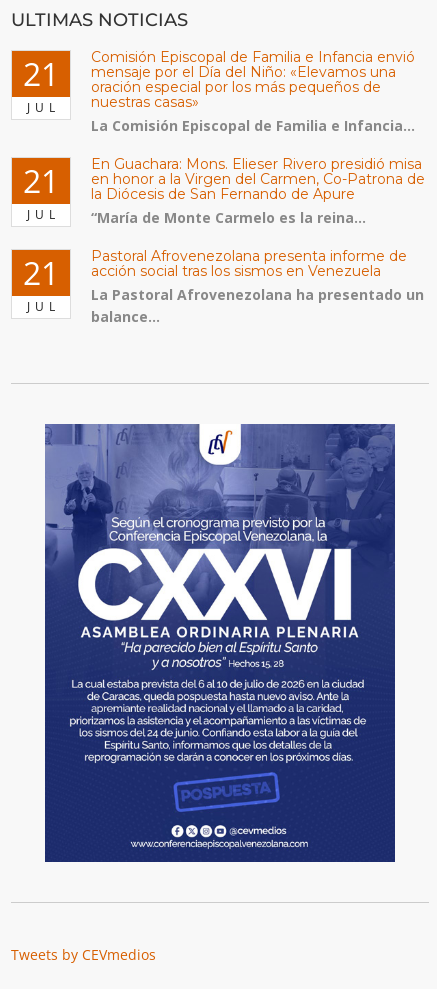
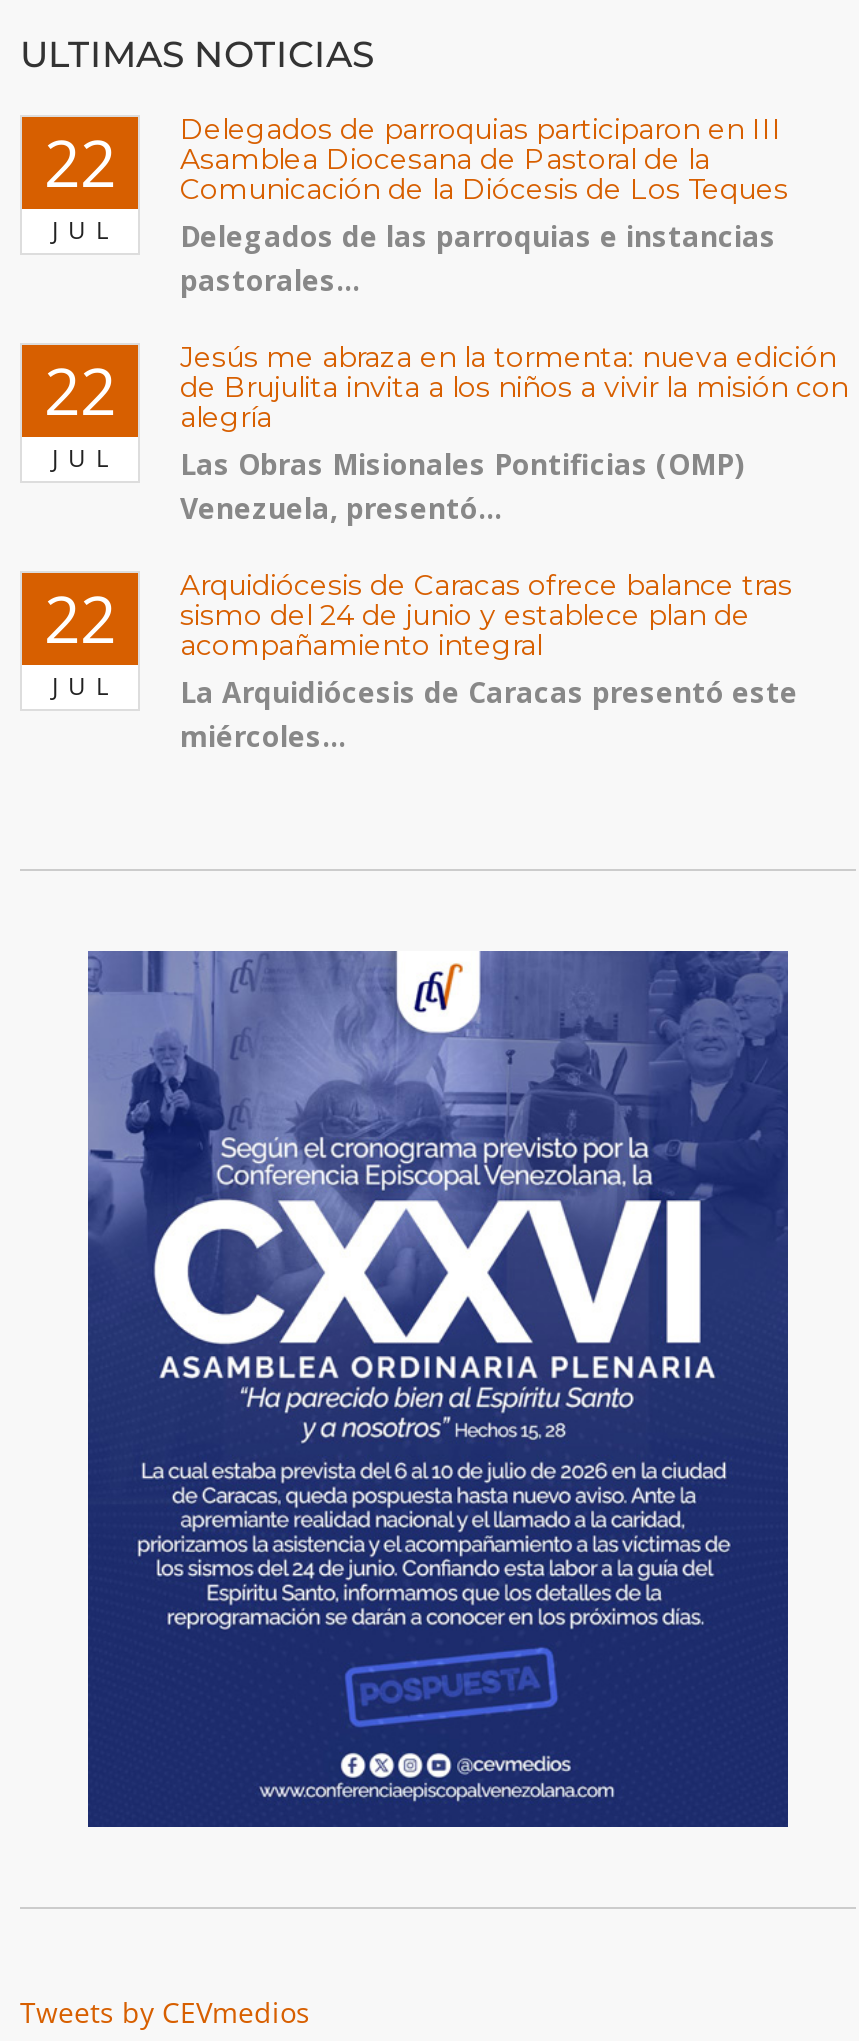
[23,52,59,95] 21 -> [44,119,116,205] 22
[91,48,415,135] Comisión Episcopal de Familia e Infancia envió | mensaje por el Día del Niño: «Elevamos una | oración especial por los más pequeños de | nuestras casas» | La Comisión Episcopal de Familia e Infancia... -> [180,111,788,299] Delegados de parroquias participaron en III | Asamblea Diocesana de Pastoral de la | Comunicación de la Diócesis de Los Teques | Delegados de las parroquias e instancias | pastorales...
[23,159,59,202] 21 -> [44,347,116,433] 22
[91,155,425,227] En Guachara: Mons. Elieser Rivero presidió misa | en honor a la Virgen del Carmen, Co-Patrona de | la Diócesis de San Fernando de Apure | “María de Monte Carmelo es la reina... -> [180,339,848,527] Jesús me abraza en la tormenta: nueva edición | de Brujulita invita a los niños a vivir la misión con | alegría | Las Obras Misionales Pontificias (OMP) | Venezuela, presentó...
[23,251,59,294] 21 -> [44,575,116,661] 22
[91,247,424,326] Pastoral Afrovenezolana presenta informe de | acción social tras los sismos en Venezuela | La Pastoral Afrovenezolana ha presentado un | balance... -> [180,567,798,755] Arquidiócesis de Caracas ofrece balance tras | sismo del 24 de junio y establece plan de | acompañamiento integral | La Arquidiócesis de Caracas presentó este | miércoles...

